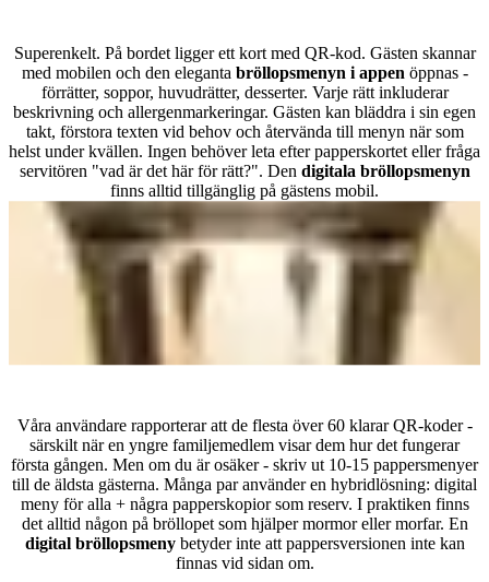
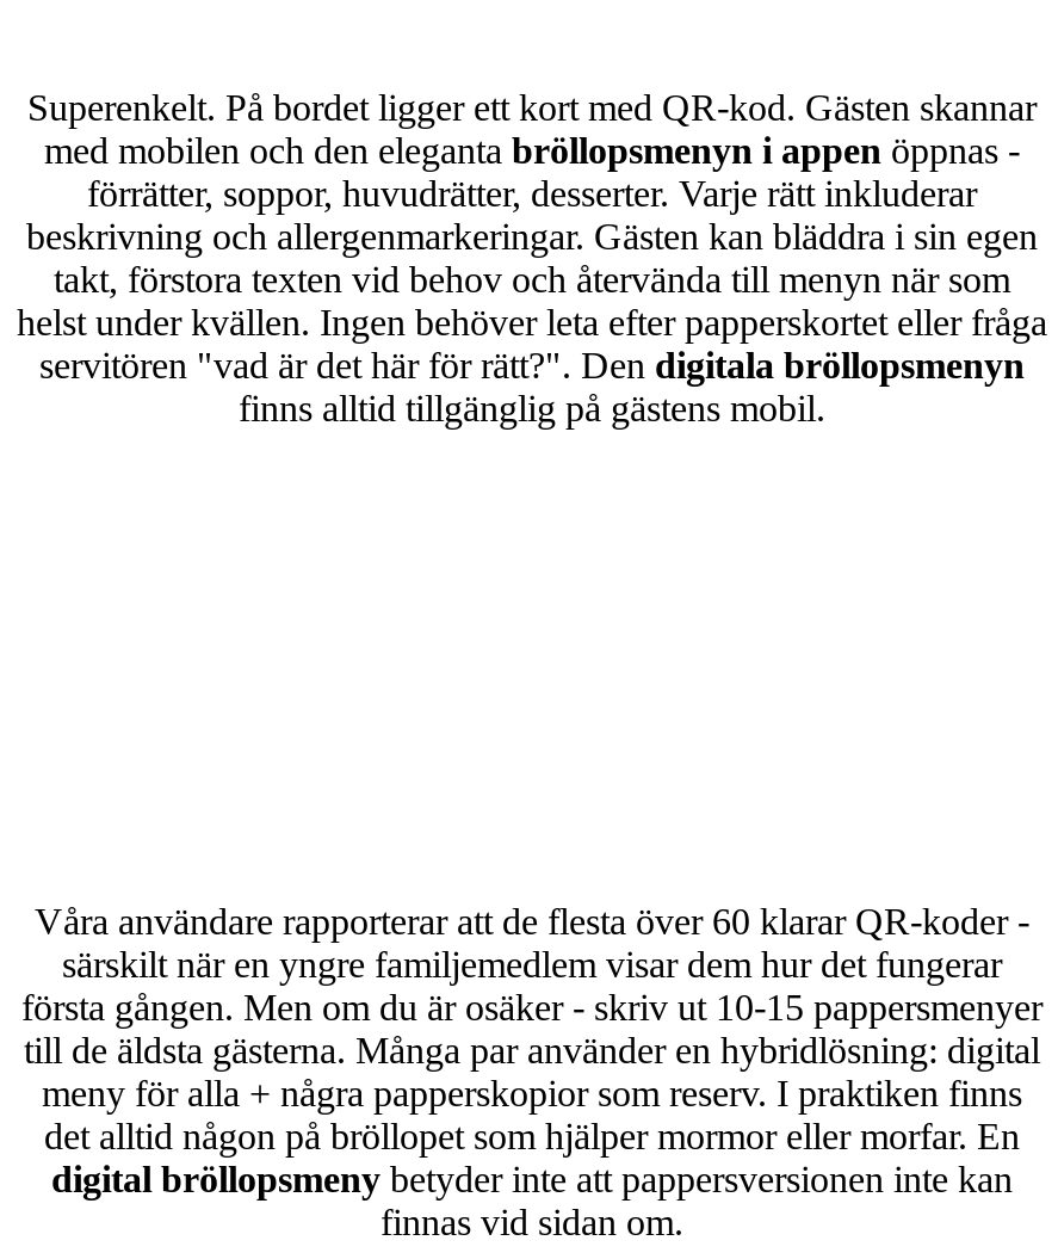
[9,200,481,367] [image] -> none

